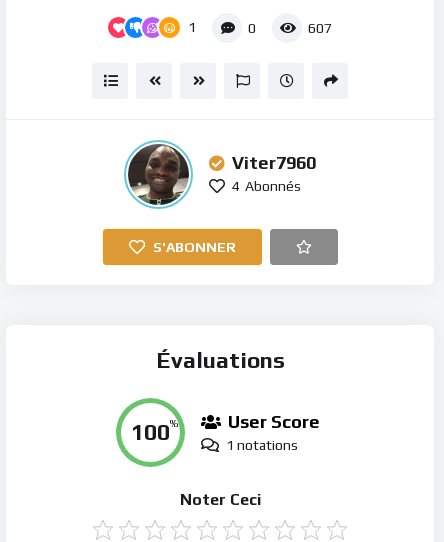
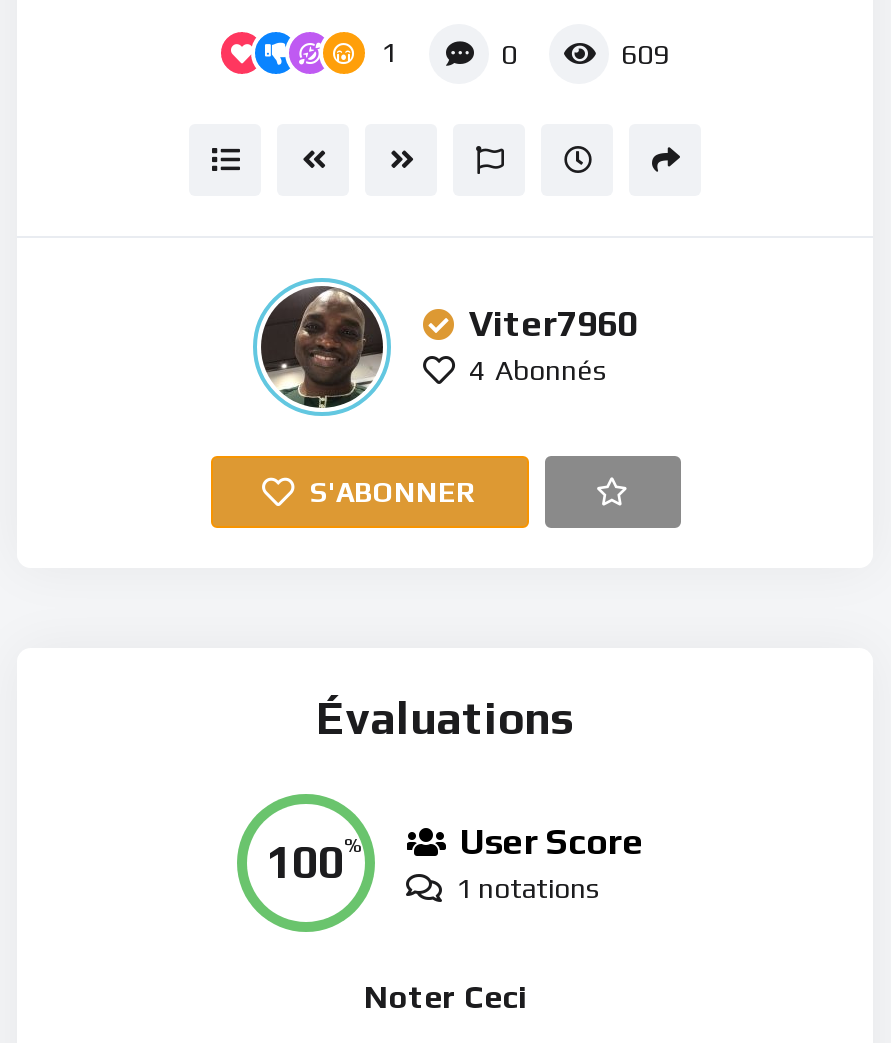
[308,20,332,36] 607 -> [621,37,669,69] 609

